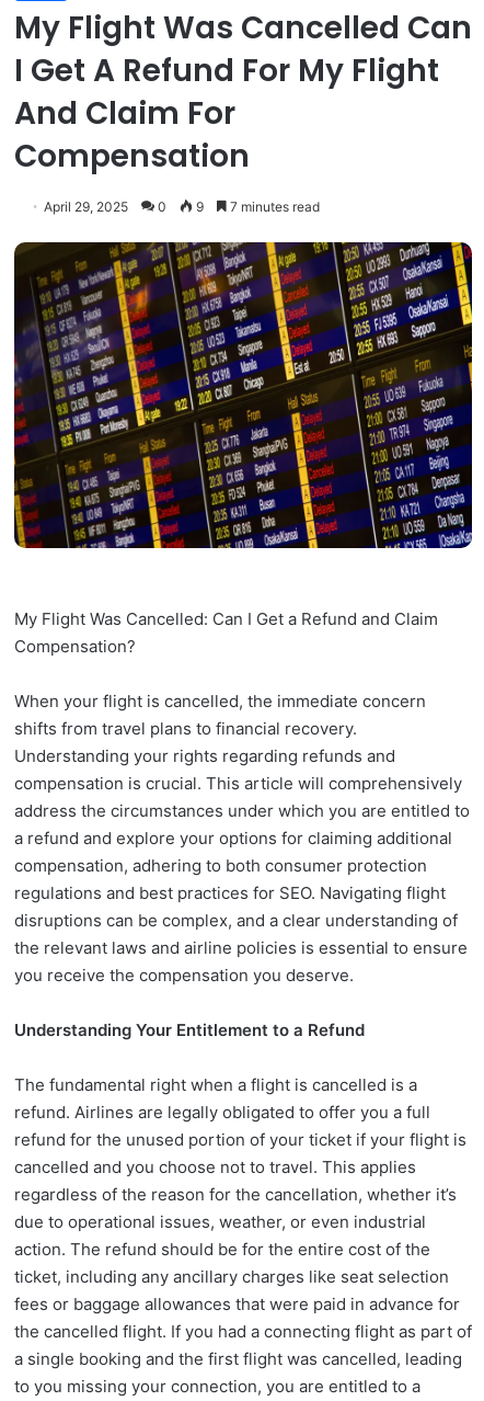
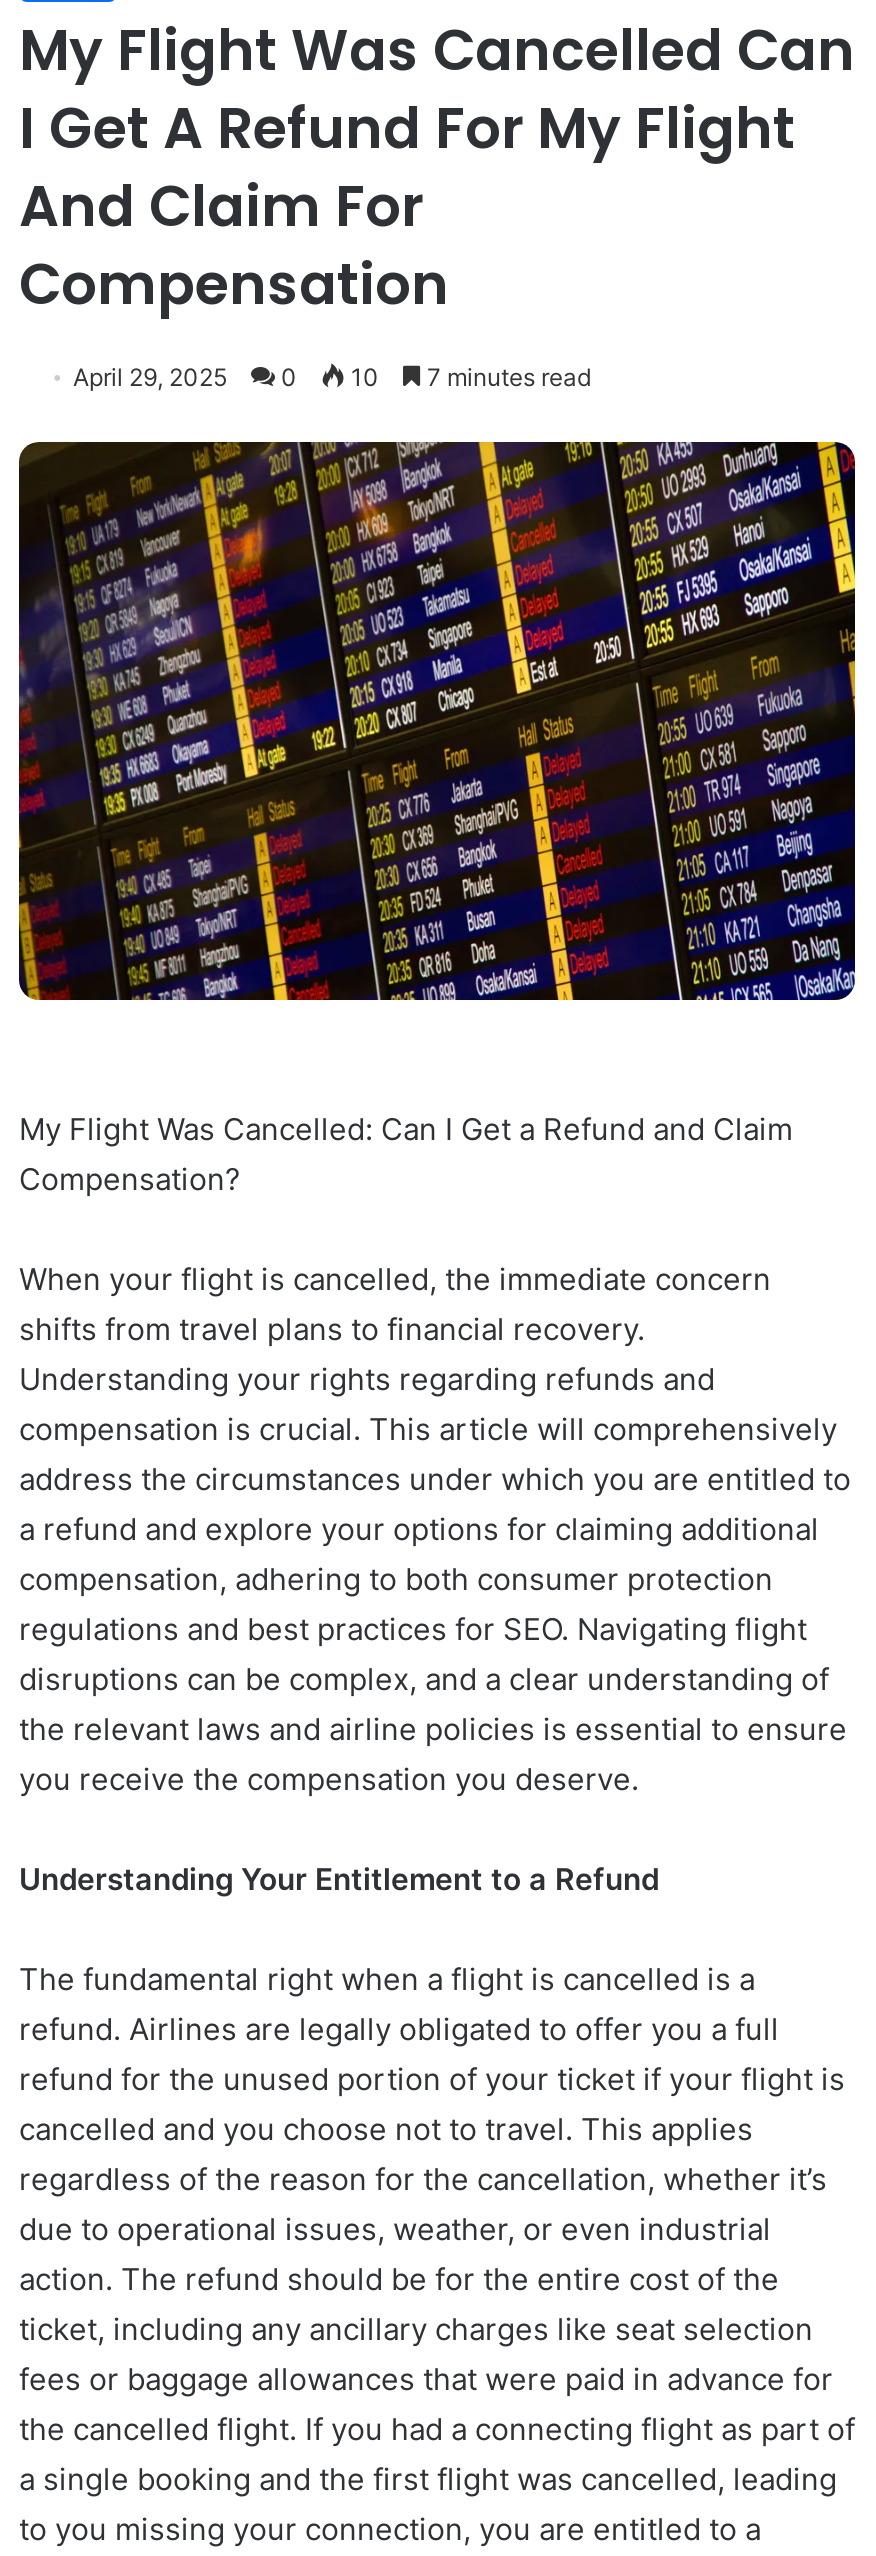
[44,198,320,215] April 29, 2025 0 9 7 minutes read -> [73,362,591,392] April 29, 2025 0 10 7 minutes read

